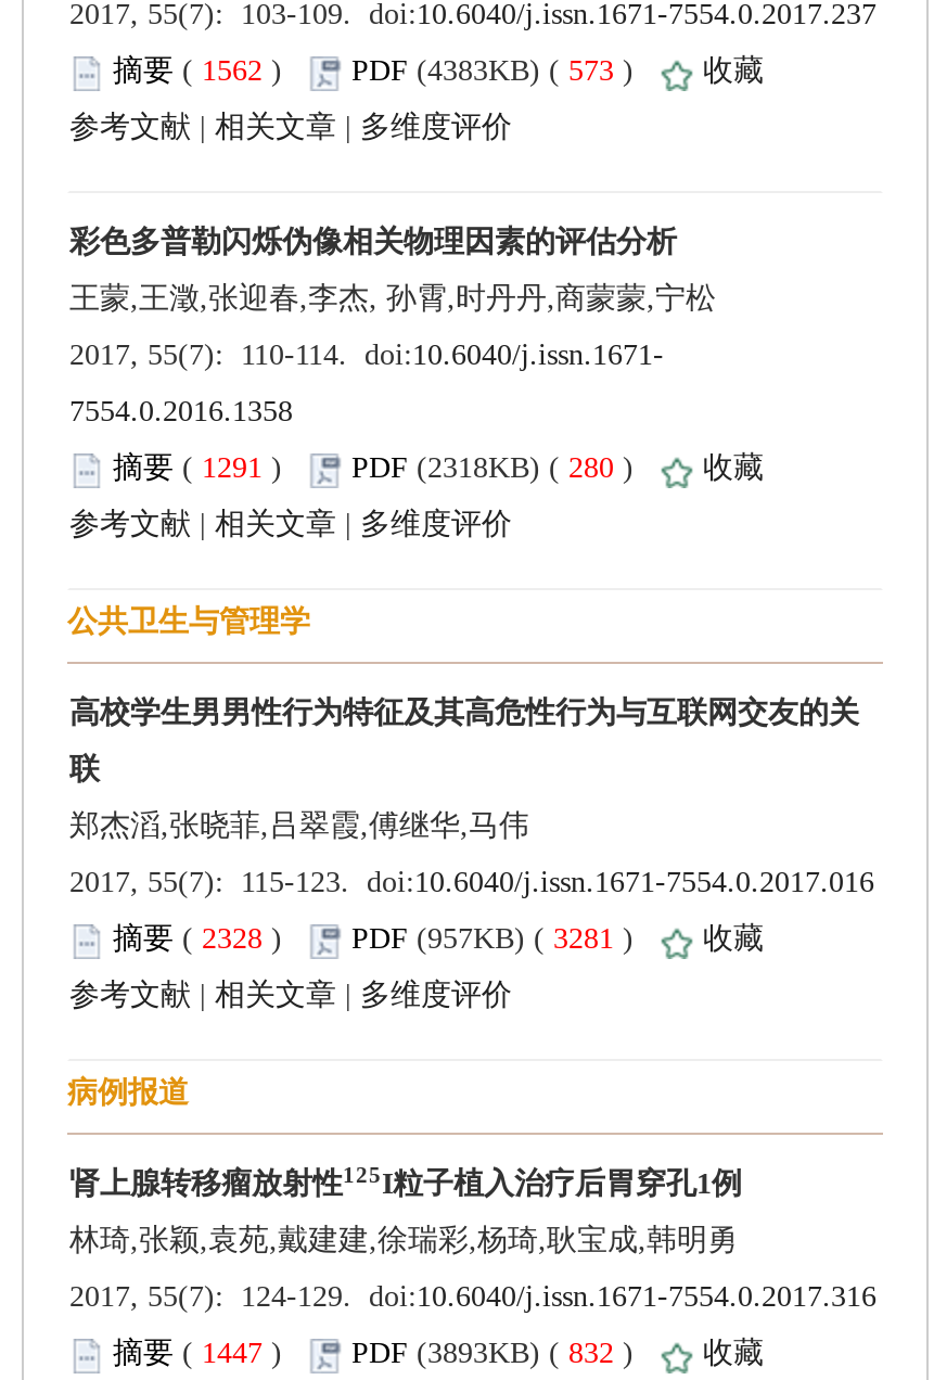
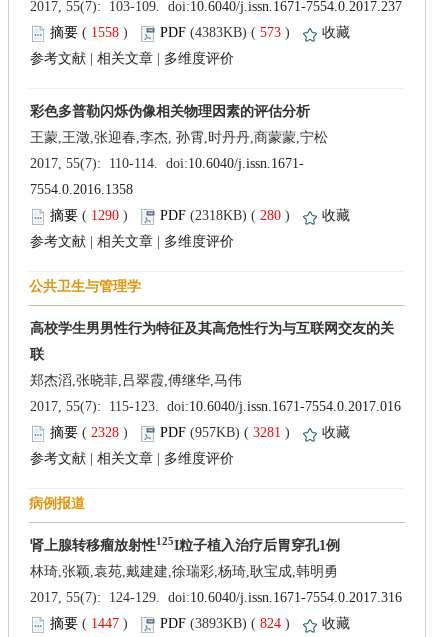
[560,1337,660,1369] 832) -> [256,616,302,631] 824)

